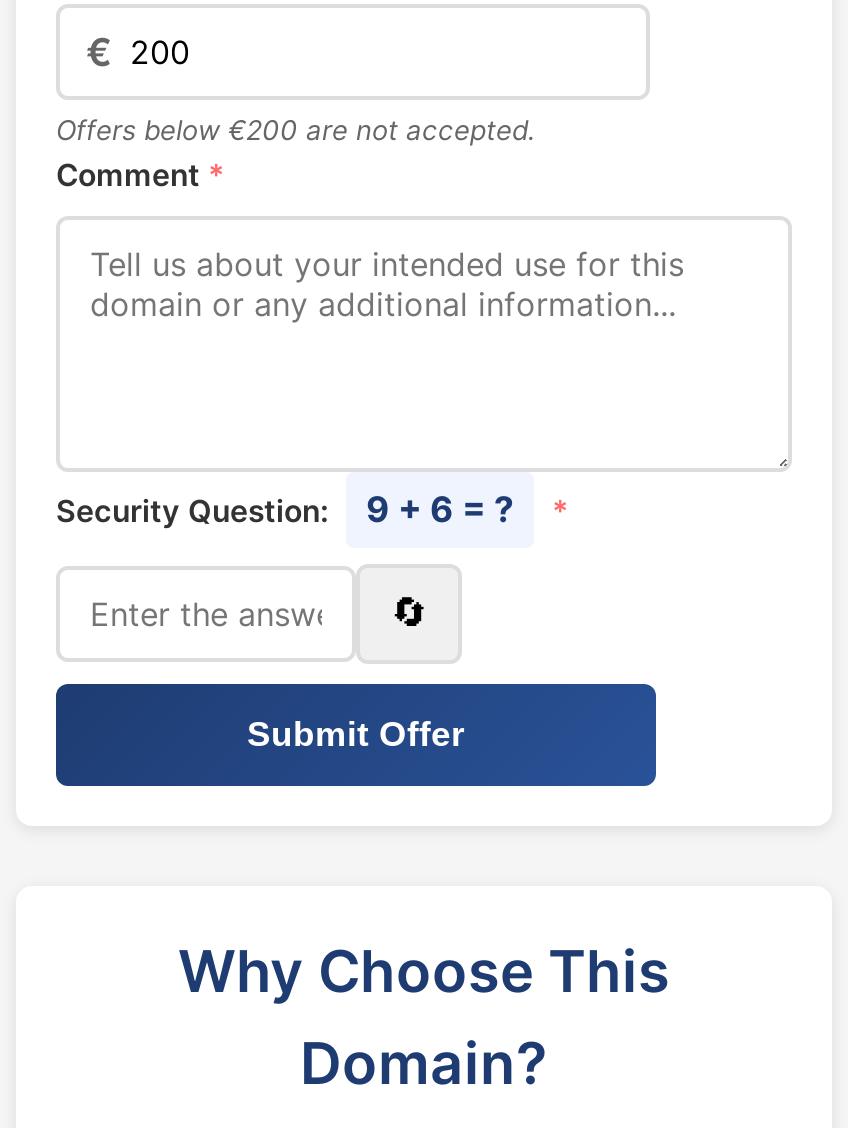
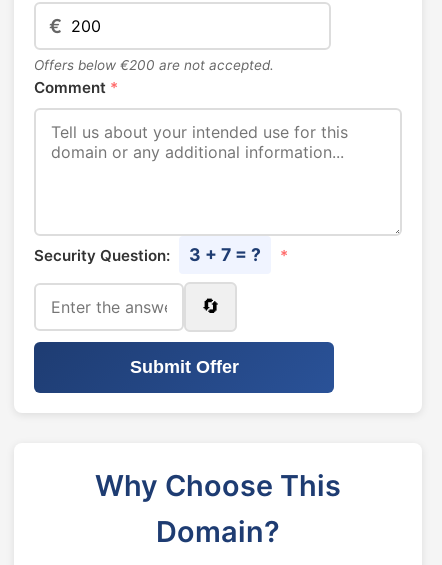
[366,488,514,530] 9 + 6 = ? -> [189,244,261,265] 3 + 7 = ?

